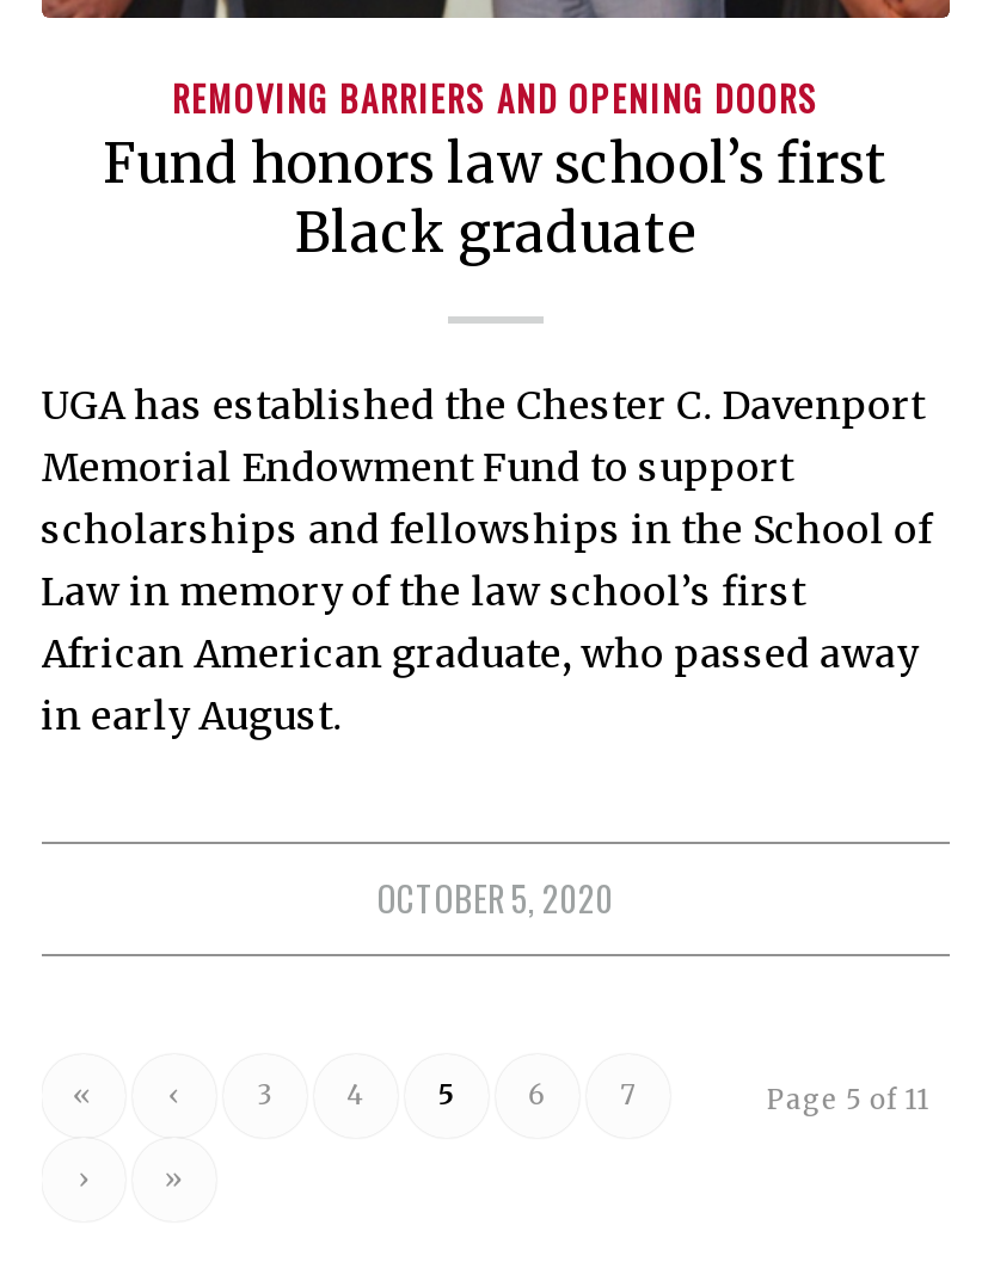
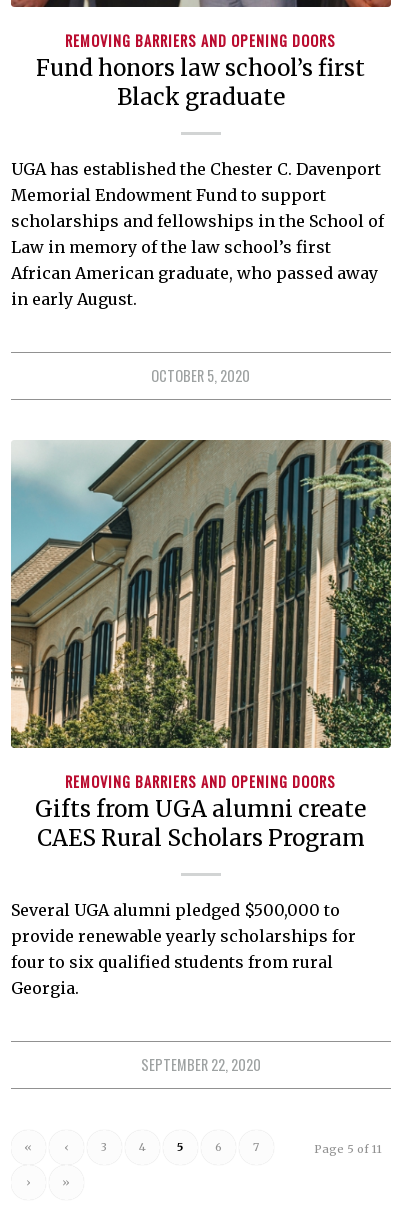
none -> [10,439,392,998] [image] | REMOVING BARRIERS AND OPENING DOORS | Gifts from UGA alumni create | CAES Rural Scholars Program | Several UGA alumni pledged $500,000 to | provide renewable yearly scholarships for | four to six qualified students from rural | Georgia.
none -> [141,1054,261,1075] SEPTEMBER 22, 2020

